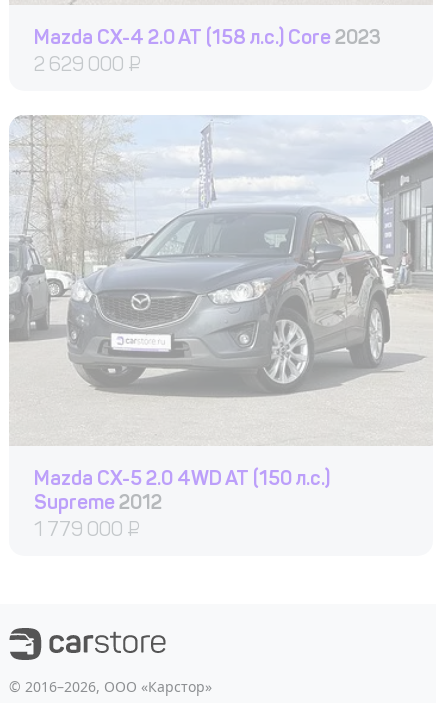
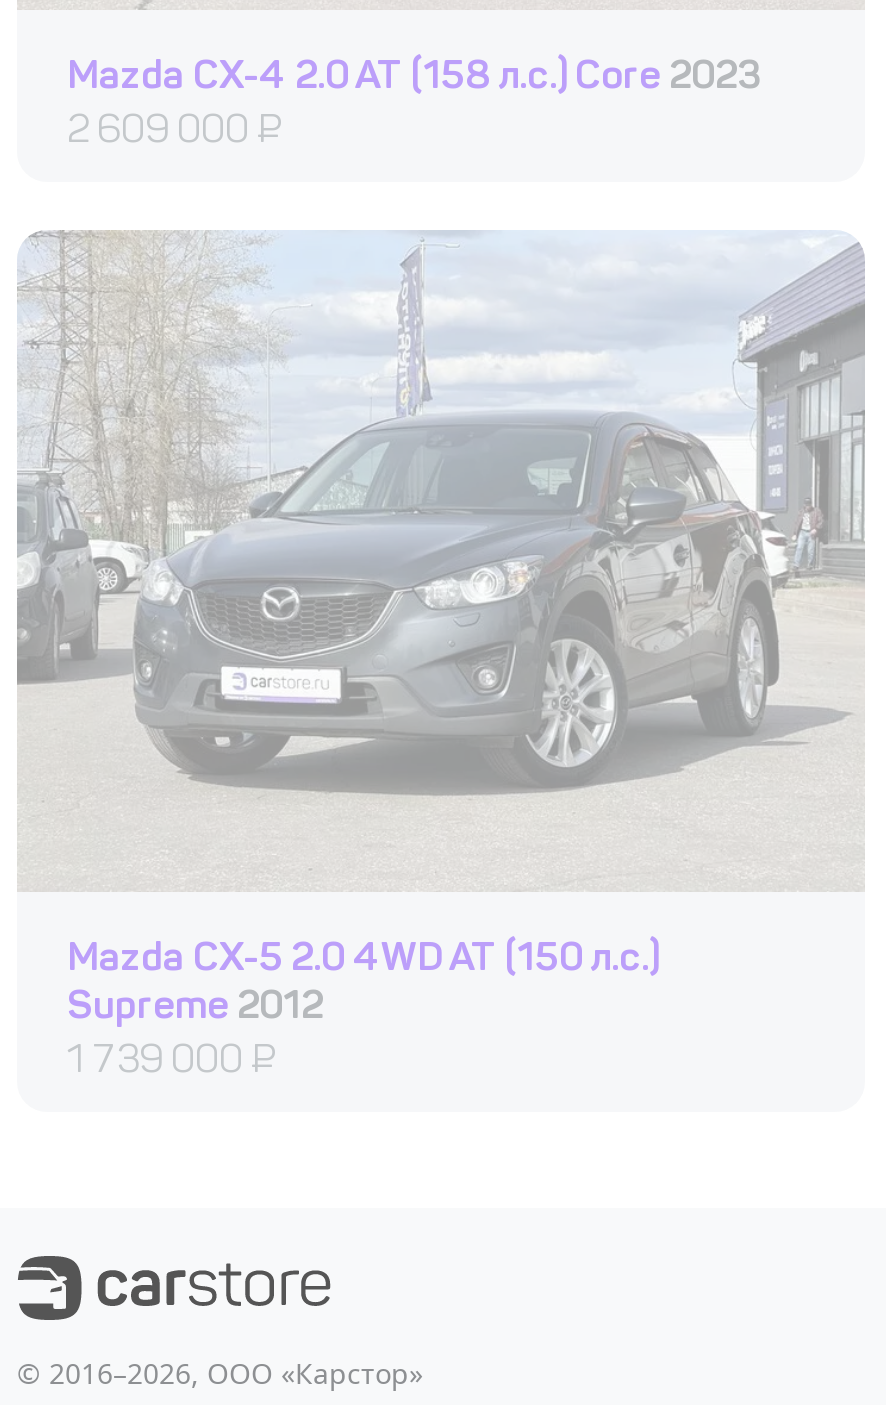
[34,52,141,76] 2 629 000 ₽ -> [67,104,283,152] 2 609 000 ₽
[34,517,140,541] 1 779 000 ₽ -> [67,1034,277,1082] 1 739 000 ₽

